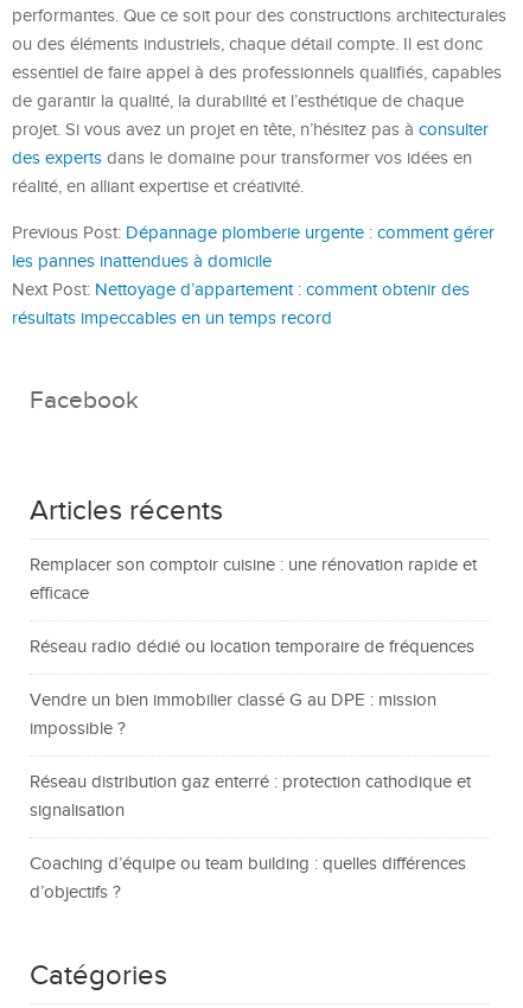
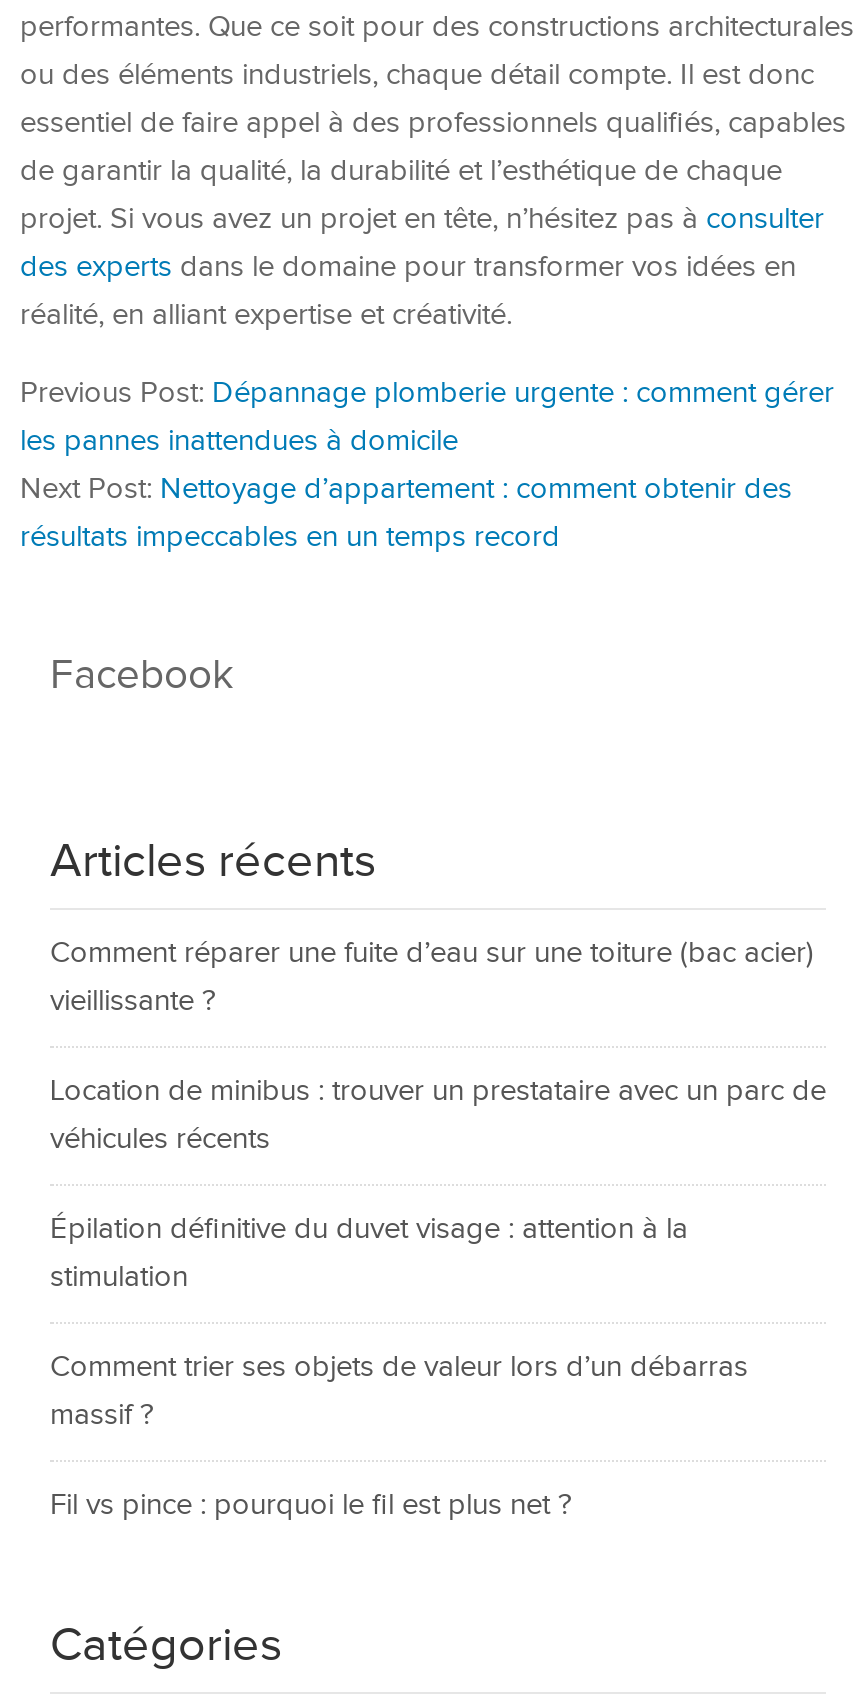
[30,555,477,604] Remplacer son comptoir cuisine : une rénovation rapide et | efficace -> [50,936,814,1018] Comment réparer une fuite d’eau sur une toiture (bac acier) | vieillissante ?
[30,637,474,657] Réseau radio dédié ou location temporaire de fréquences -> [50,1074,826,1156] Location de minibus : trouver un prestataire avec un parc de | véhicules récents
[30,690,436,739] Vendre un bien immobilier classé G au DPE : mission | impossible ? -> [50,1212,688,1294] Épilation définitive du duvet visage : attention à la | stimulation
[30,772,471,821] Réseau distribution gaz enterré : protection cathodique et | signalisation -> [50,1350,748,1432] Comment trier ses objets de valeur lors d’un débarras | massif ?
[30,854,466,902] Coaching d’équipe ou team building : quelles différences | d’objectifs ? -> [50,1488,572,1522] Fil vs pince : pourquoi le fil est plus net ?

